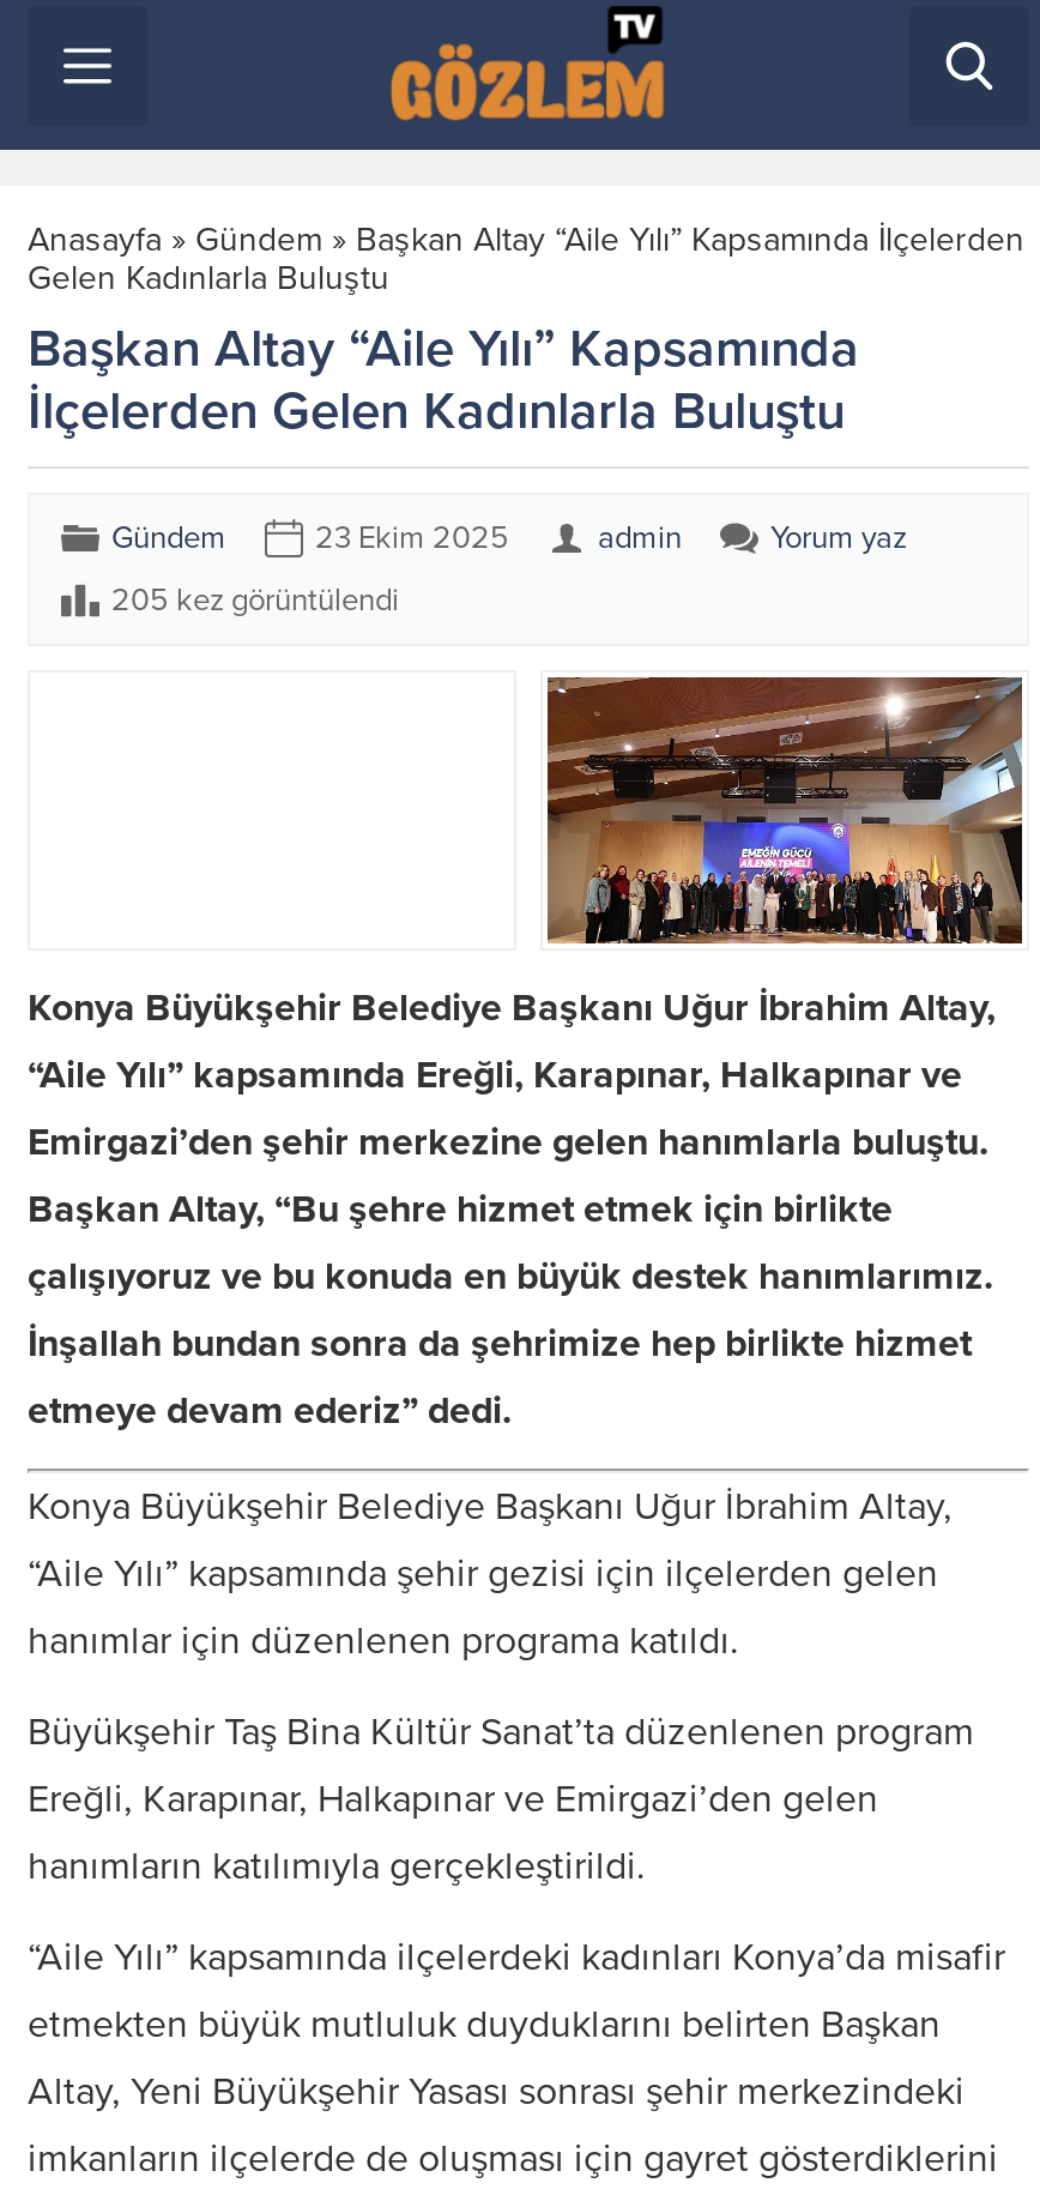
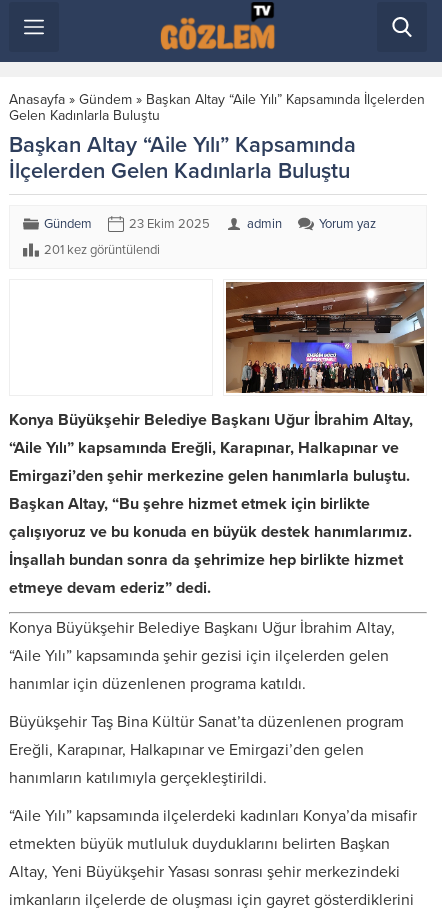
[111,581,399,620] 205 kez görüntülendi -> [44,242,160,258] 201 kez görüntülendi

